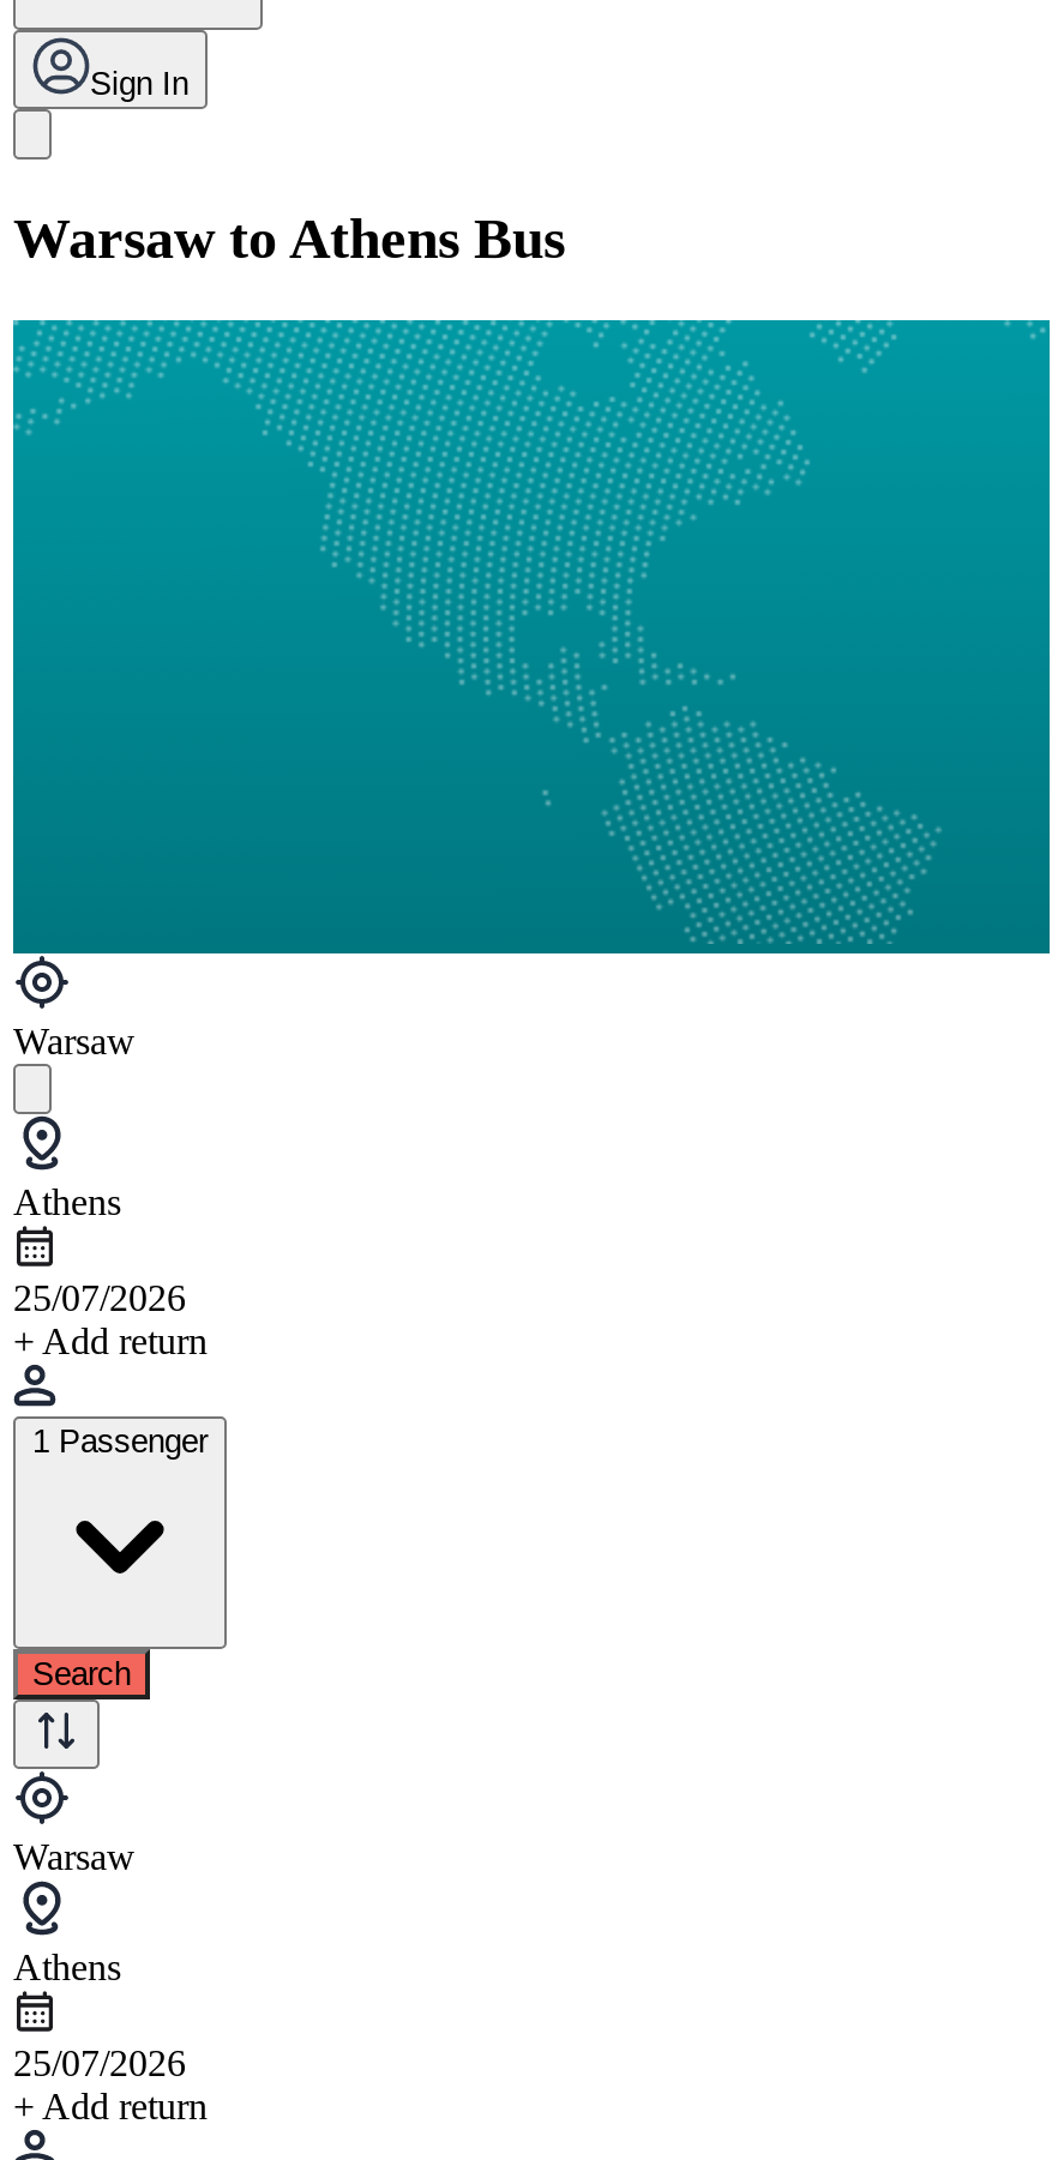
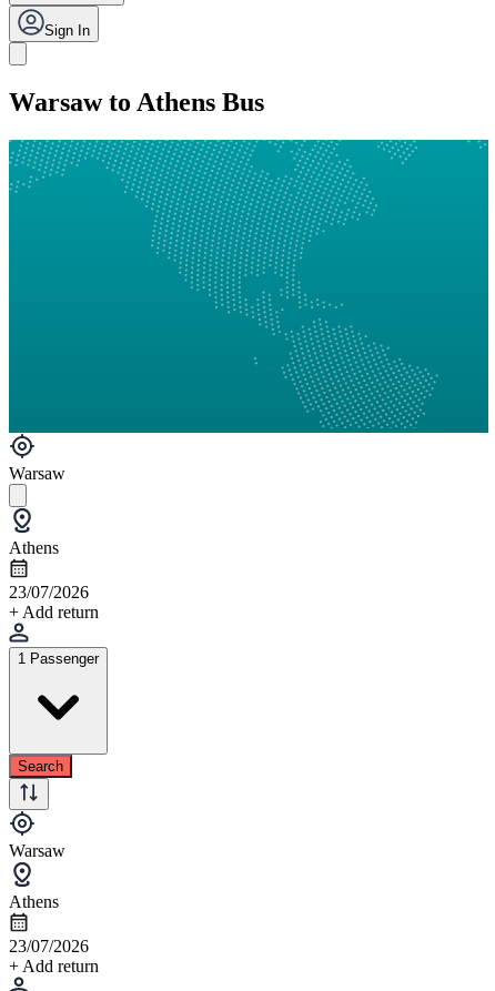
[13,1277,186,1318] 25/07/2026 -> [9,582,89,601] 23/07/2026
[13,2042,186,2083] 25/07/2026 -> [9,936,89,955] 23/07/2026

